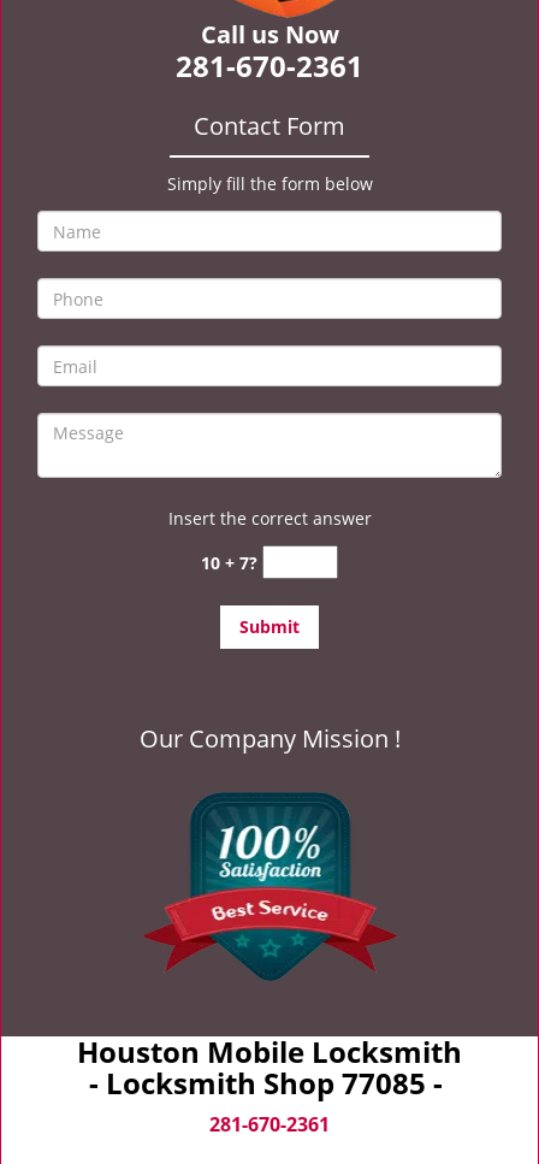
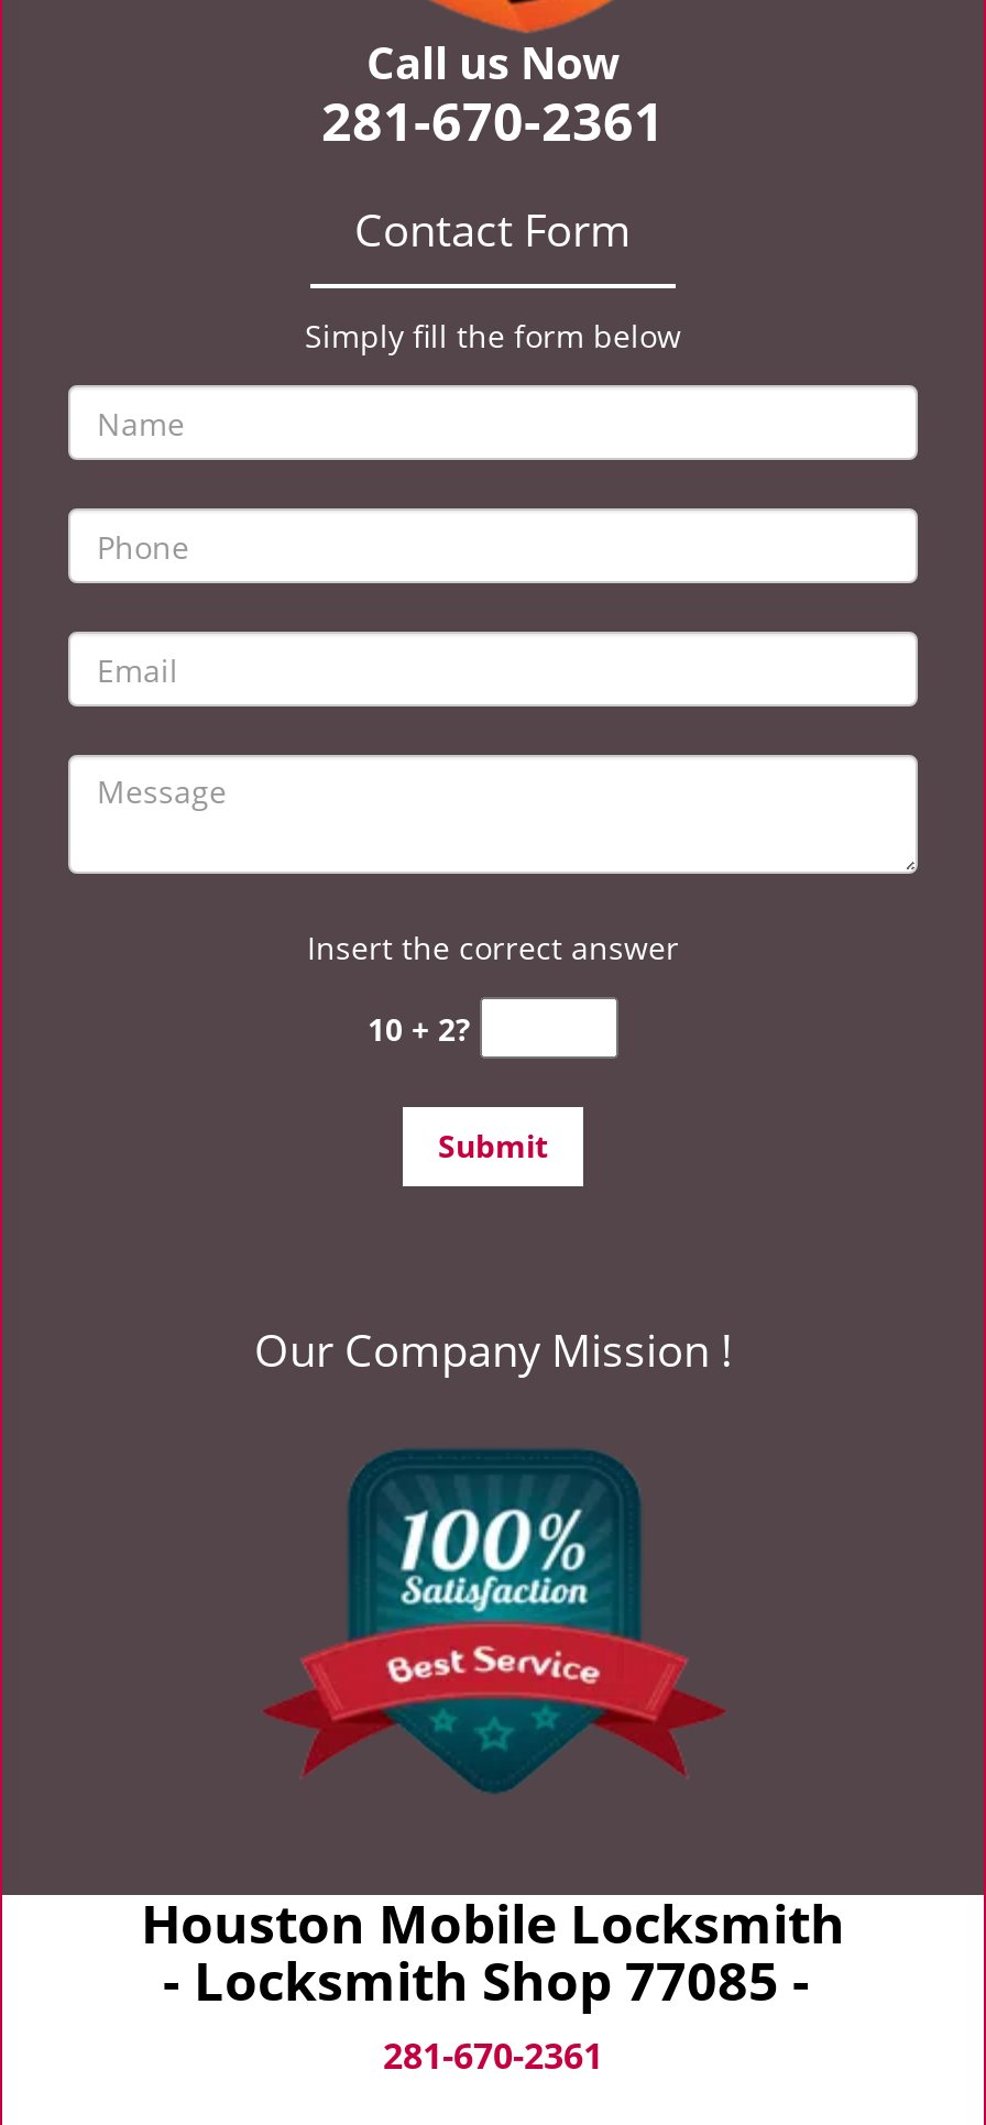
[201,551,257,574] 10 + 7? -> [368,1008,471,1050] 10 + 2?

